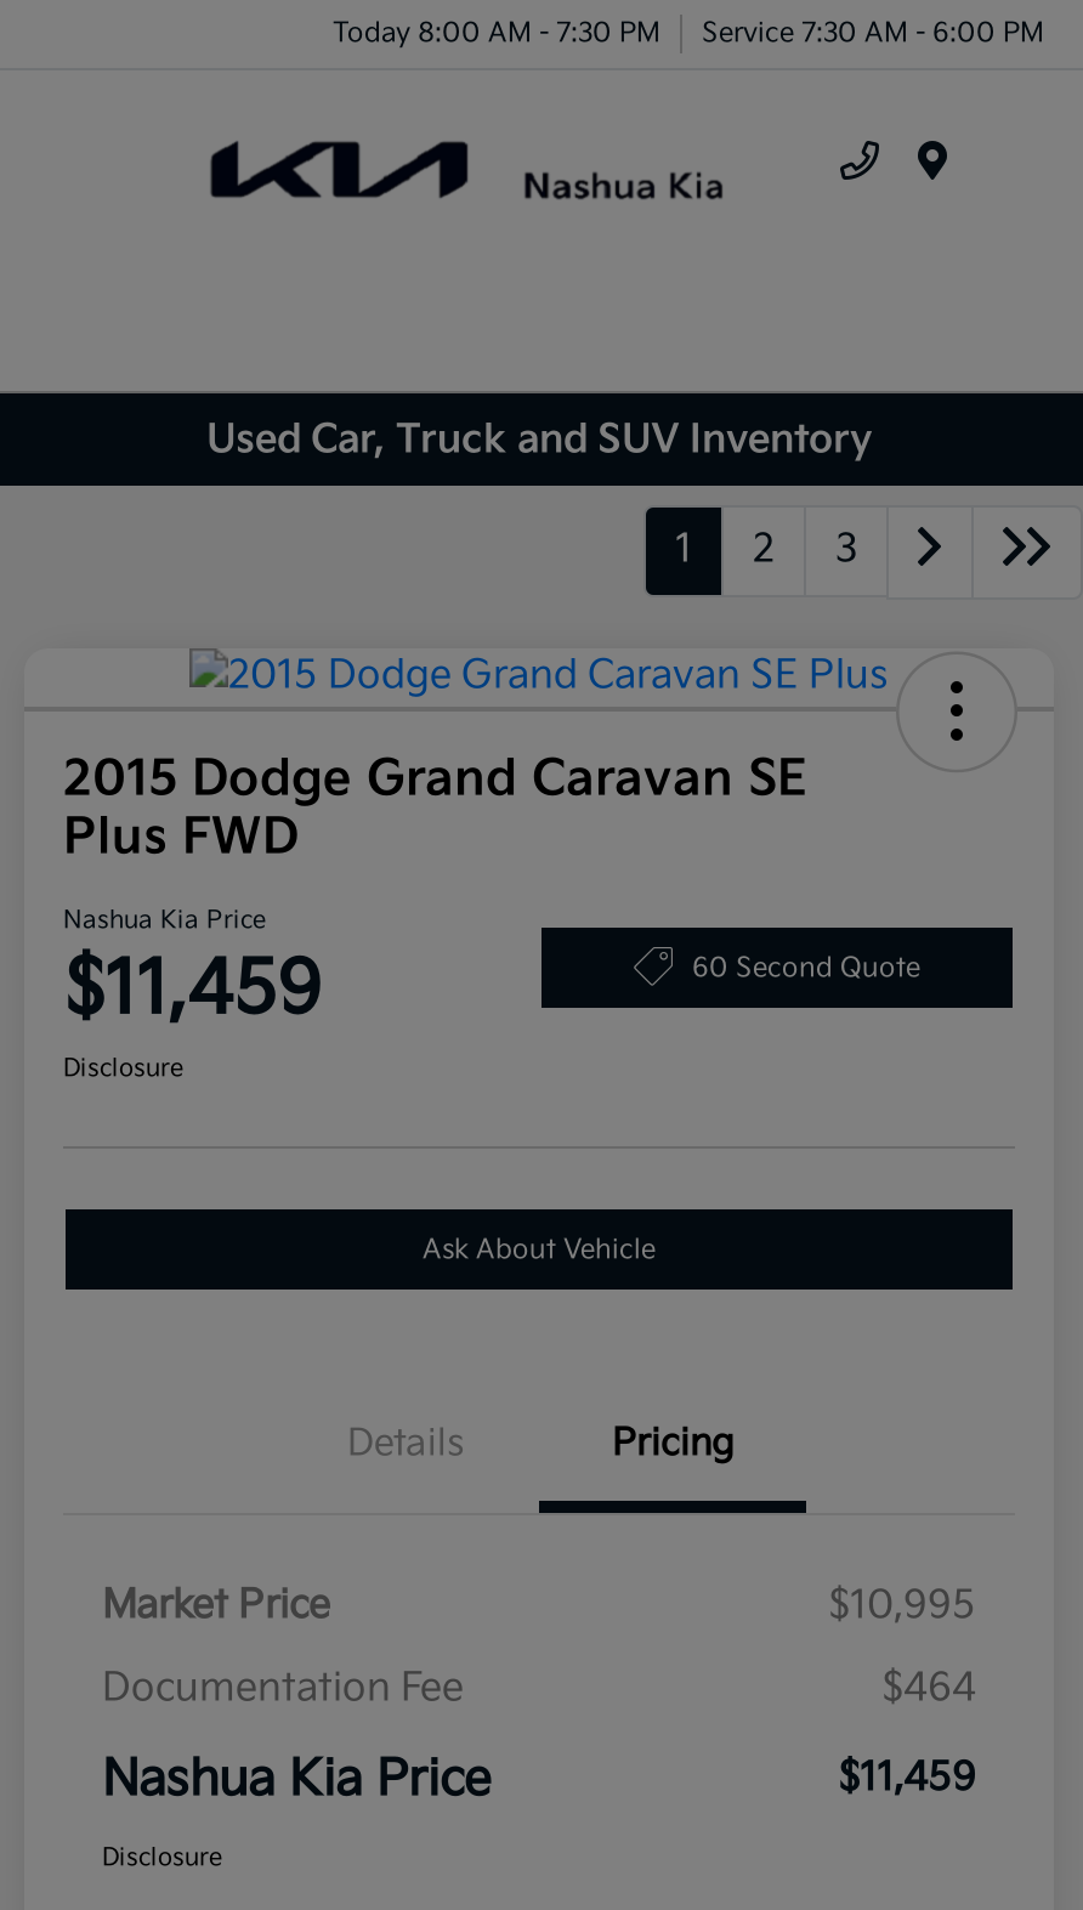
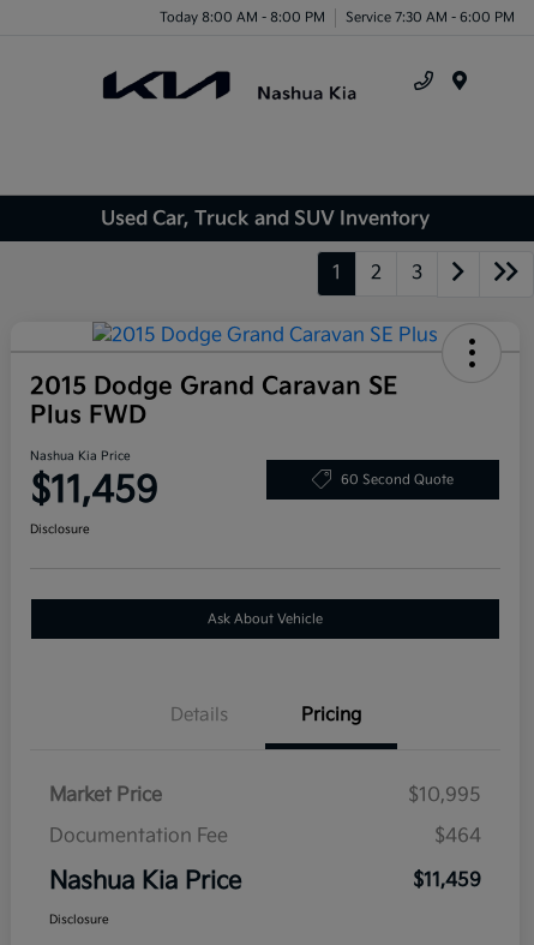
[333,16,1044,47] Today 8:00 AM - 7:30 PM Service 7:30 AM - 6:00 PM -> [160,9,515,25] Today 8:00 AM - 8:00 PM Service 7:30 AM - 6:00 PM

